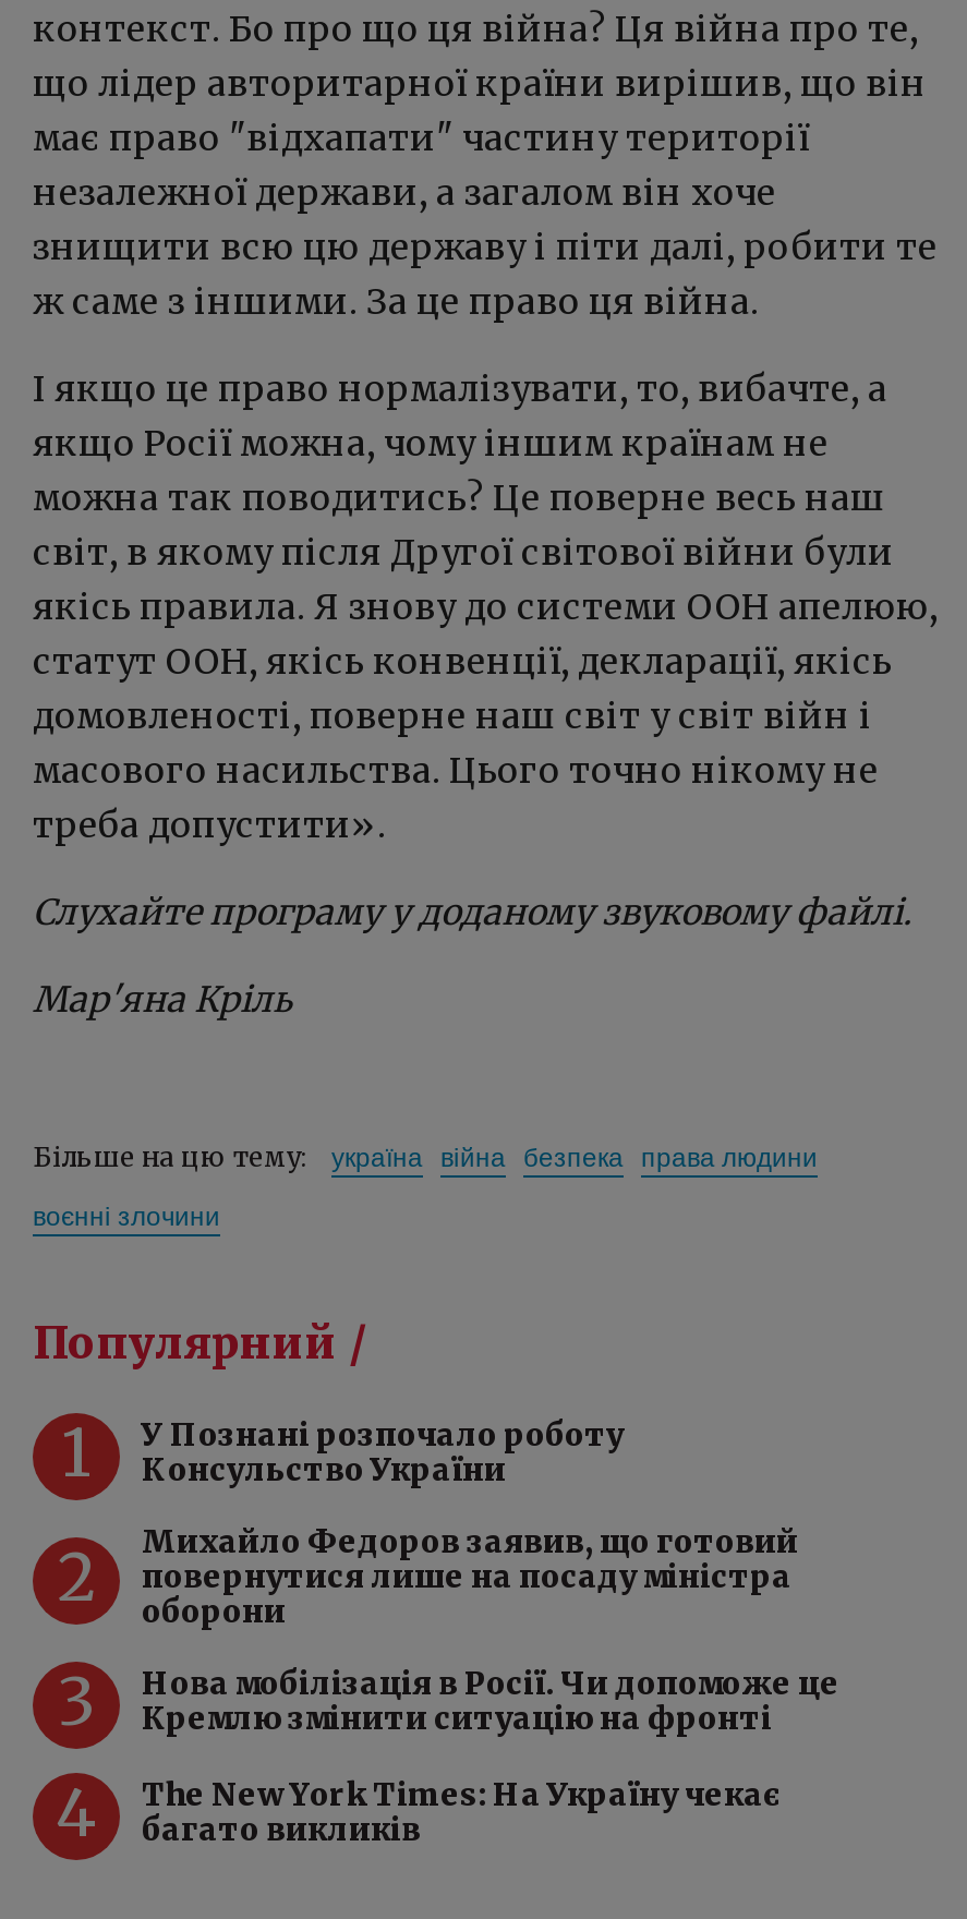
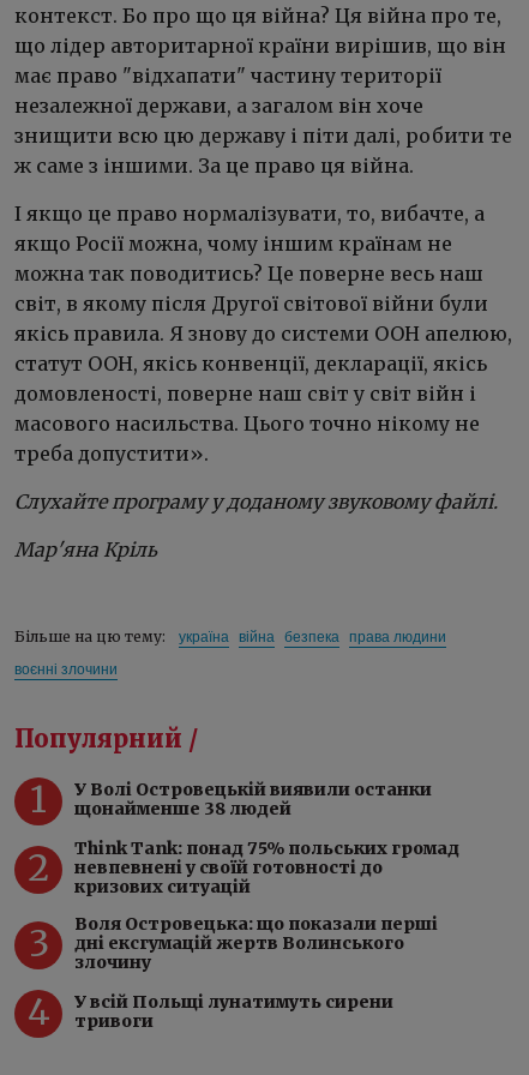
[142,1415,624,1489] У Познані розпочало роботу | Консульство України -> [74,778,432,819] У Волі Островецькій виявили останки | щонайменше 38 людей
[142,1521,798,1630] Михайло Федоров заявив, що готовий | повернутися лише на посаду міністра | оборони -> [74,837,459,897] Think Tank: понад 75% польських громад | невпевнені у своїй готовності до | кризових ситуацій
[142,1663,839,1737] Нова мобілізація в Росії. Чи допоможе це | Кремлю змінити ситуацію на фронті -> [74,913,438,973] Воля Островецька: що показали перші | дні ексгумацій жертв Волинського | злочину
[142,1774,781,1849] The New York Times: На Україну чекає | багато викликів -> [74,991,393,1031] У всій Польщі лунатимуть сирени | тривоги

